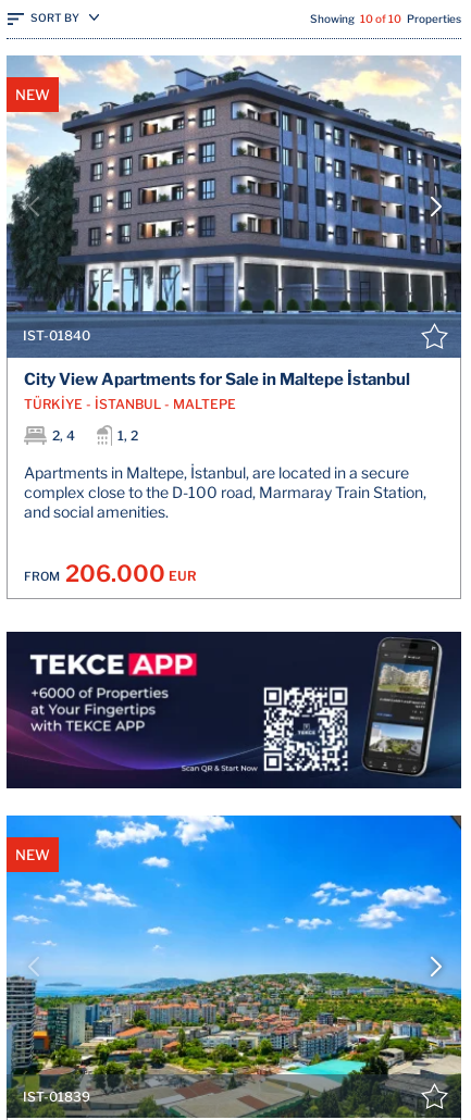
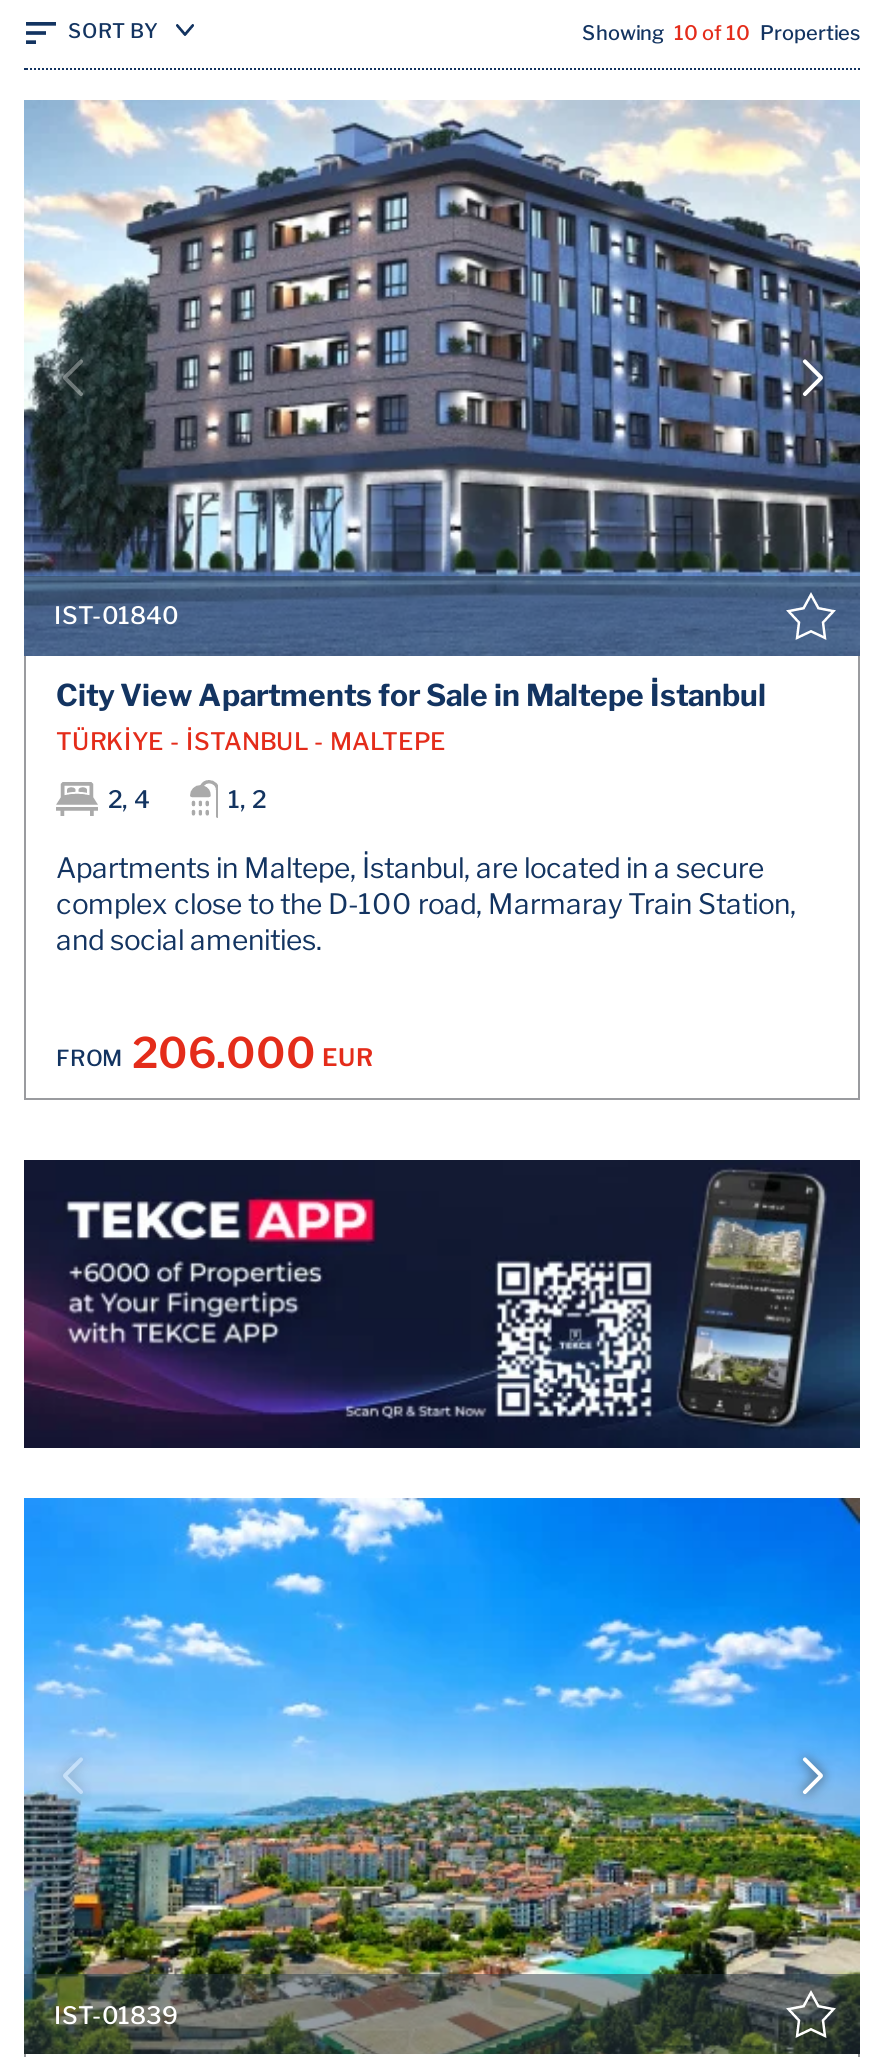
[15,86,50,103] NEW -> none
[15,846,50,864] NEW -> none

